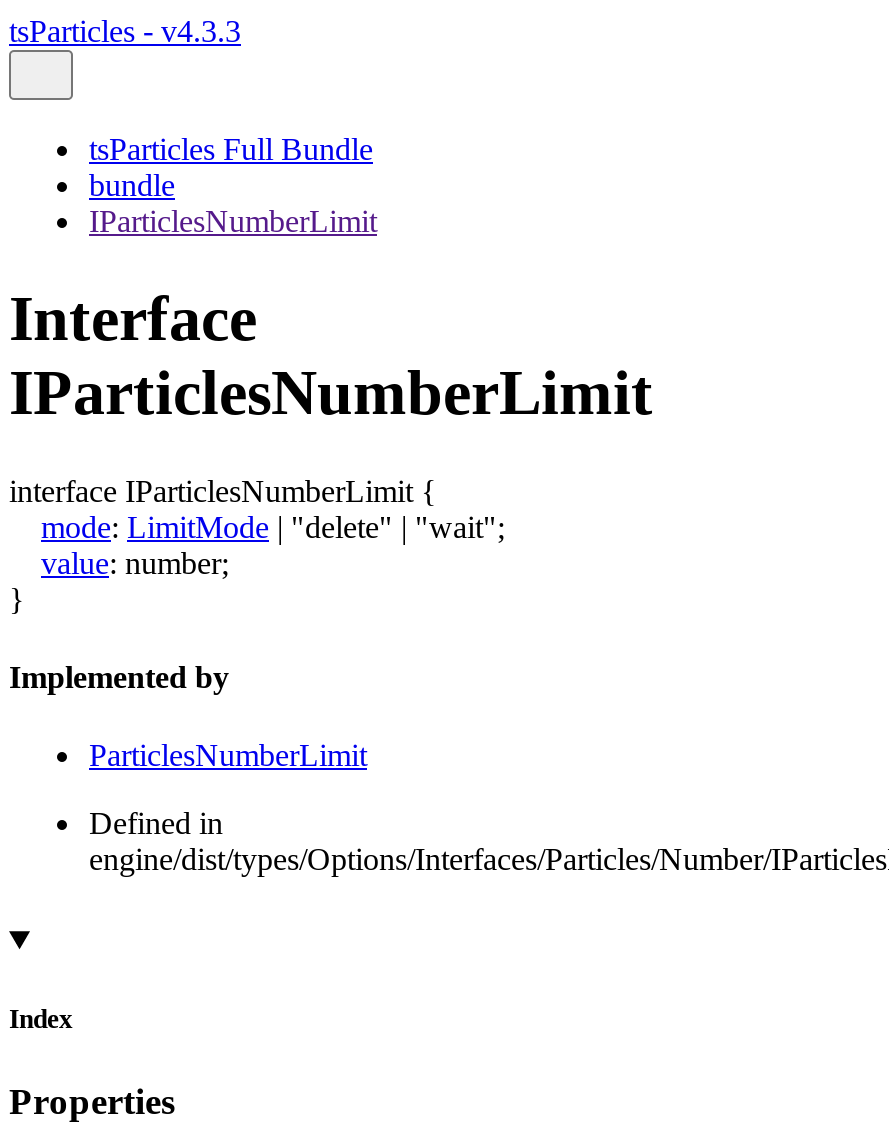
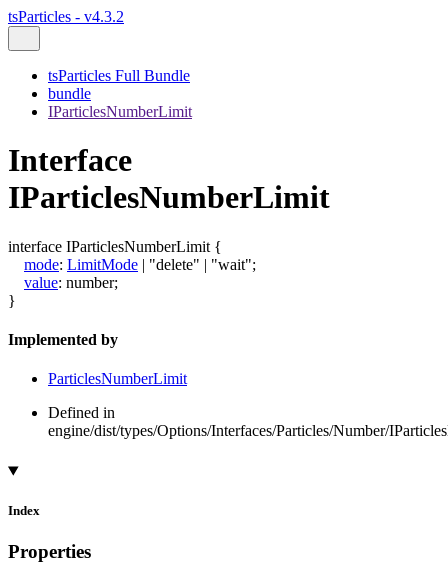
[9,14,241,48] tsParticles - v4.3.3 -> [8,8,124,25] tsParticles - v4.3.2

